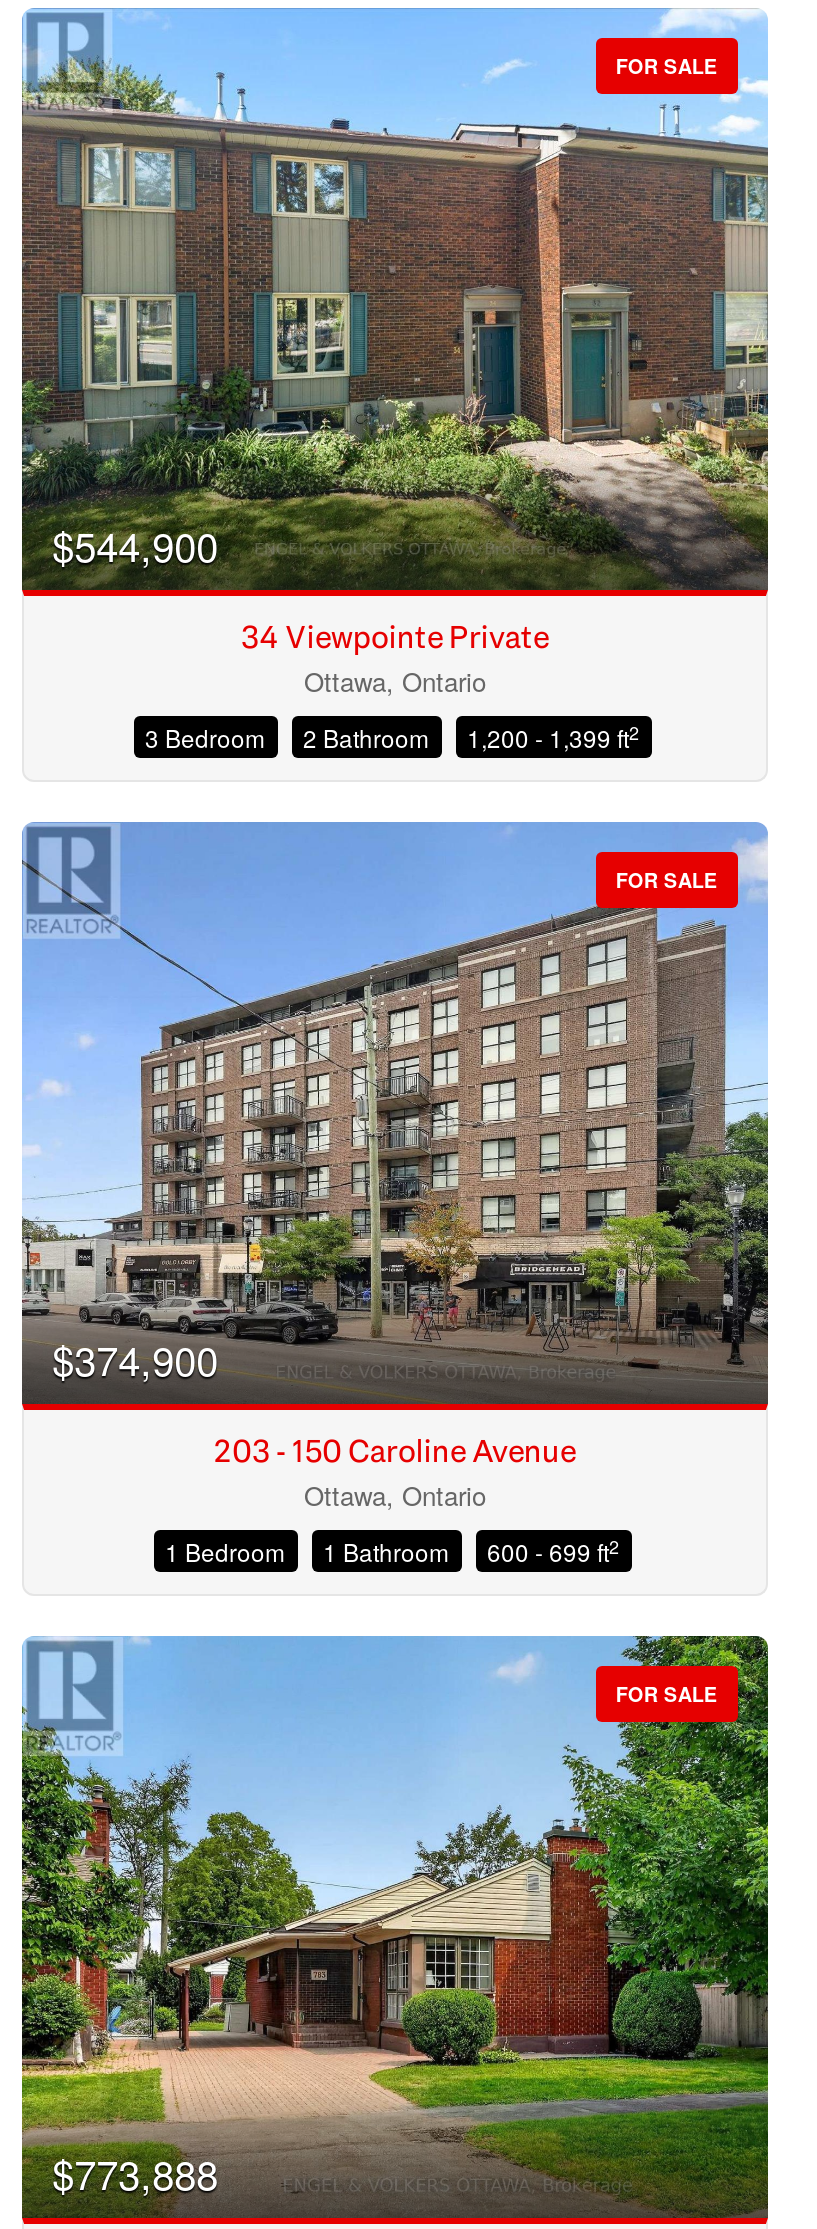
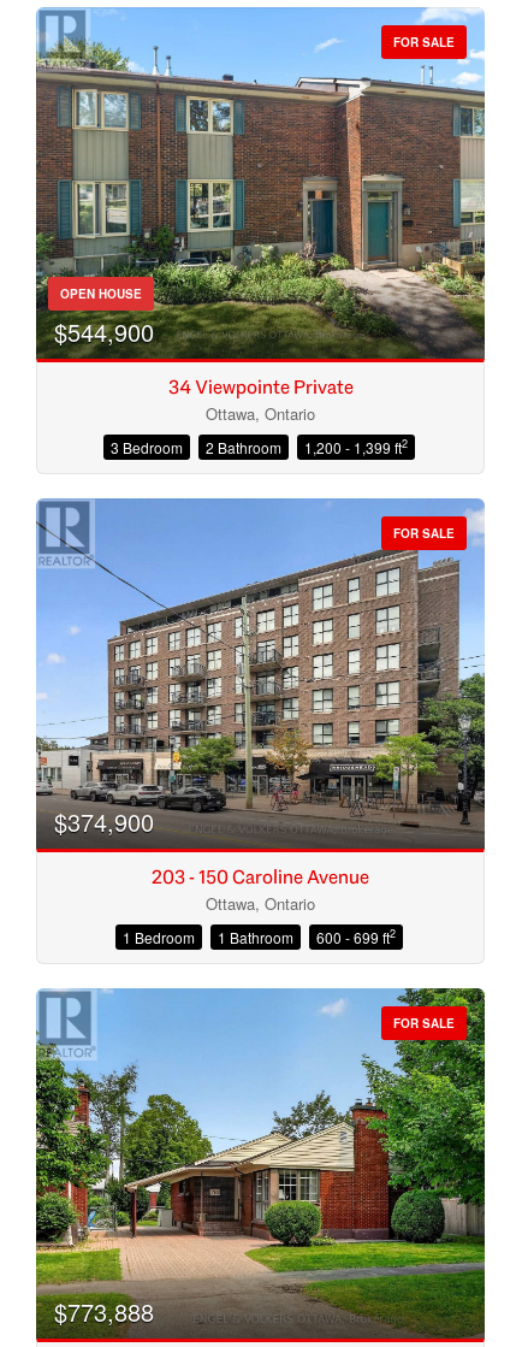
none -> [60,285,142,302] OPEN HOUSE

